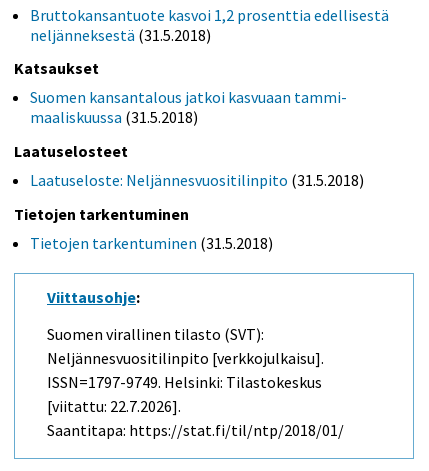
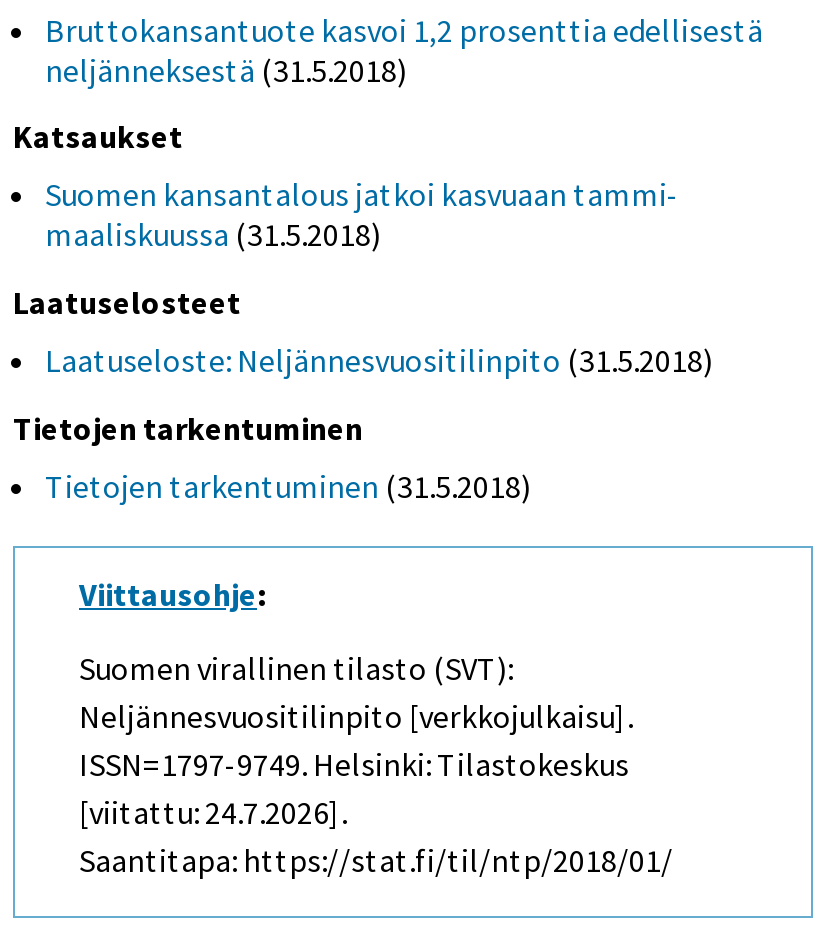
[47,396,181,416] [viitattu: 22.7.2026]. -> [79,792,347,832] [viitattu: 24.7.2026].

